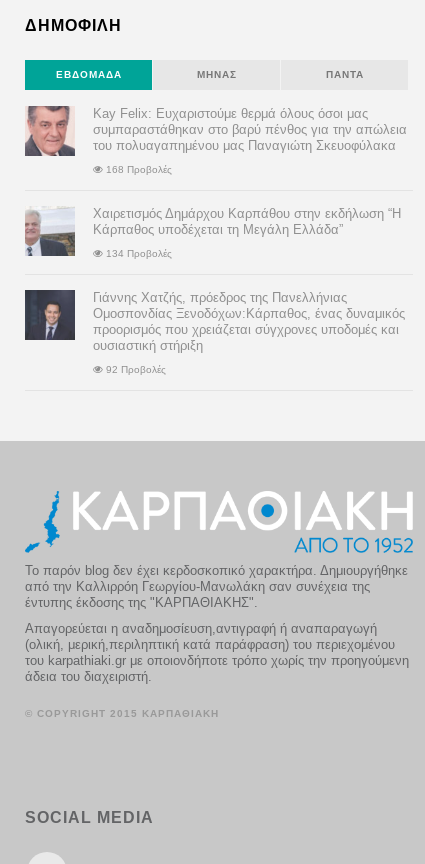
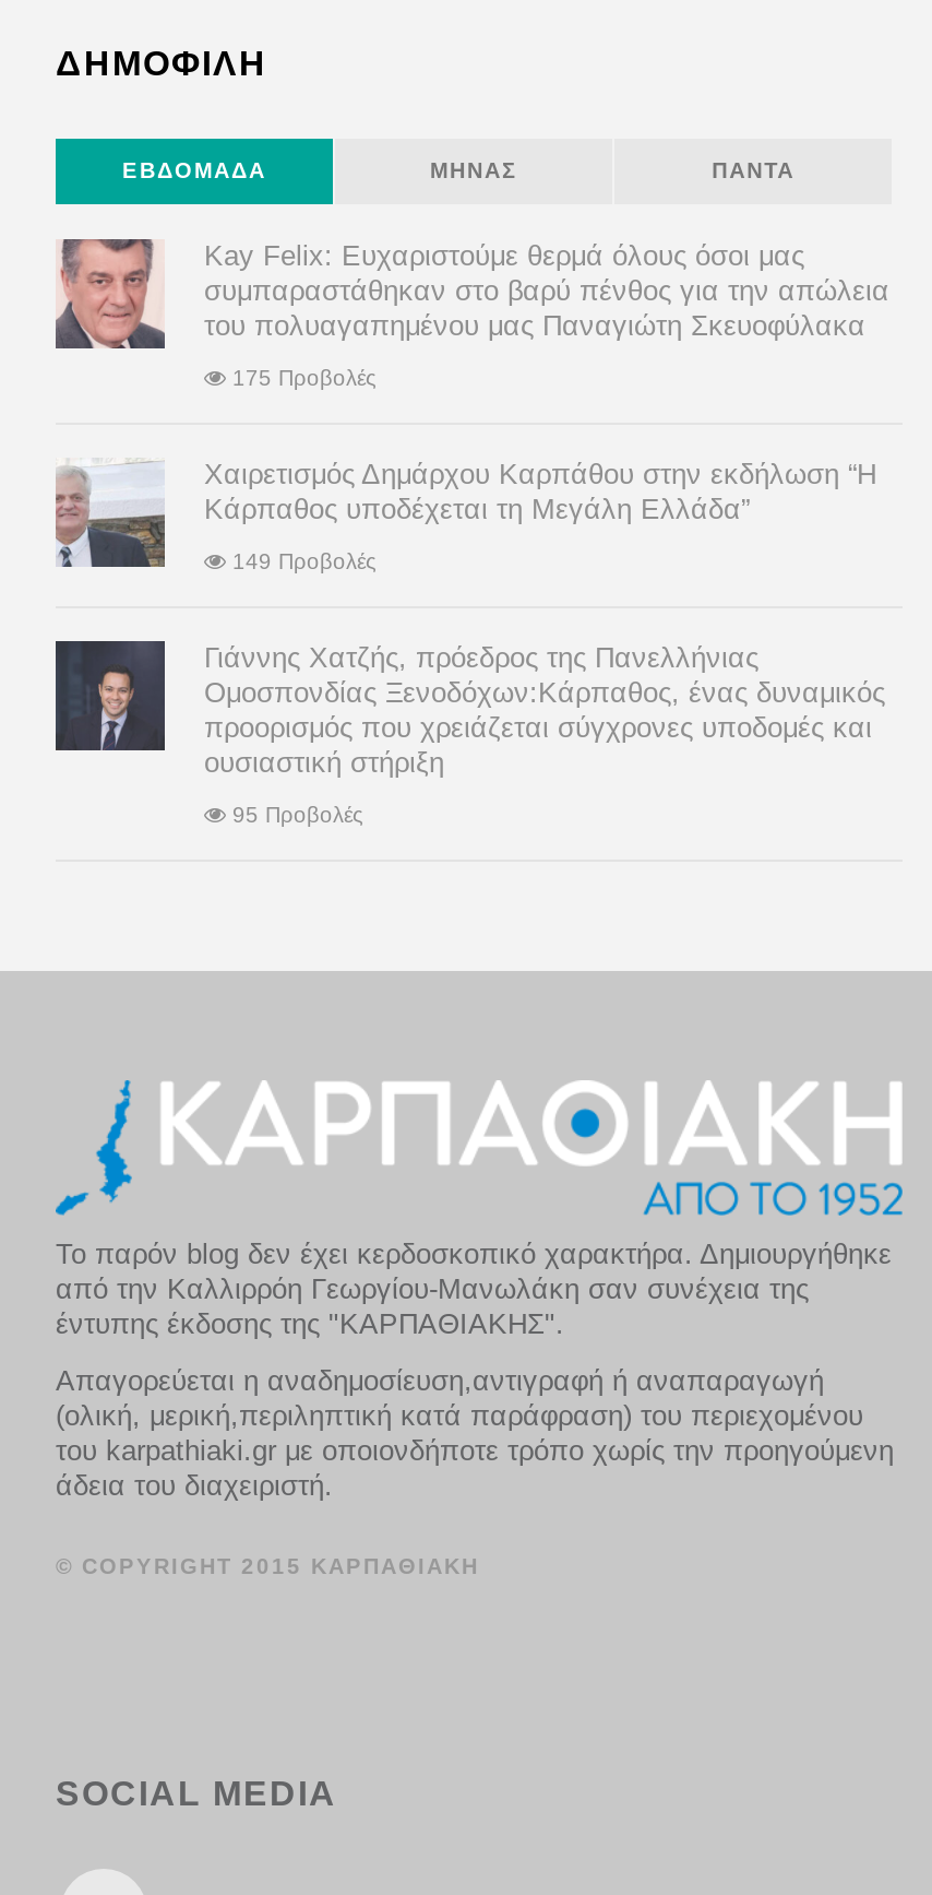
[103,164,172,175] 168 Προβολές -> [226,367,377,391] 175 Προβολές
[103,248,172,259] 134 Προβολές -> [226,550,377,574] 149 Προβολές
[103,364,166,375] 92 Προβολές -> [226,804,363,828] 95 Προβολές

